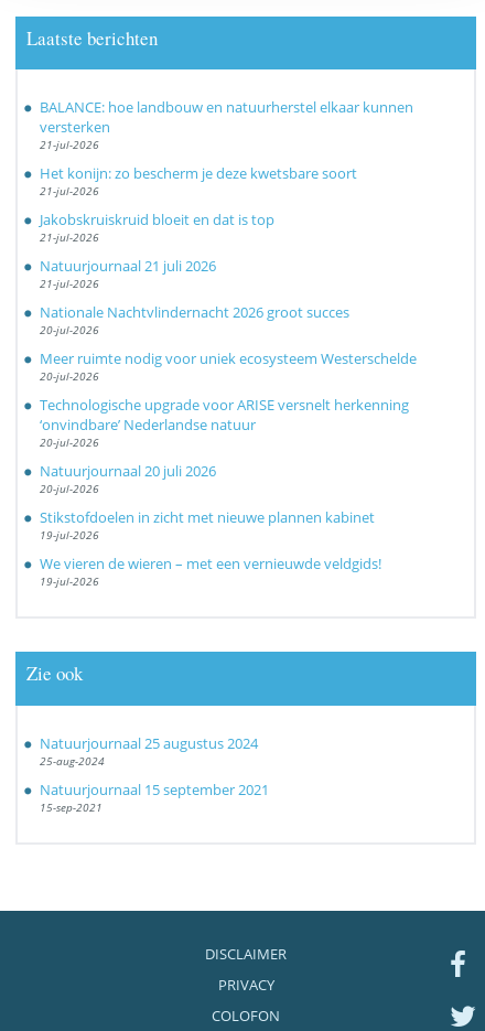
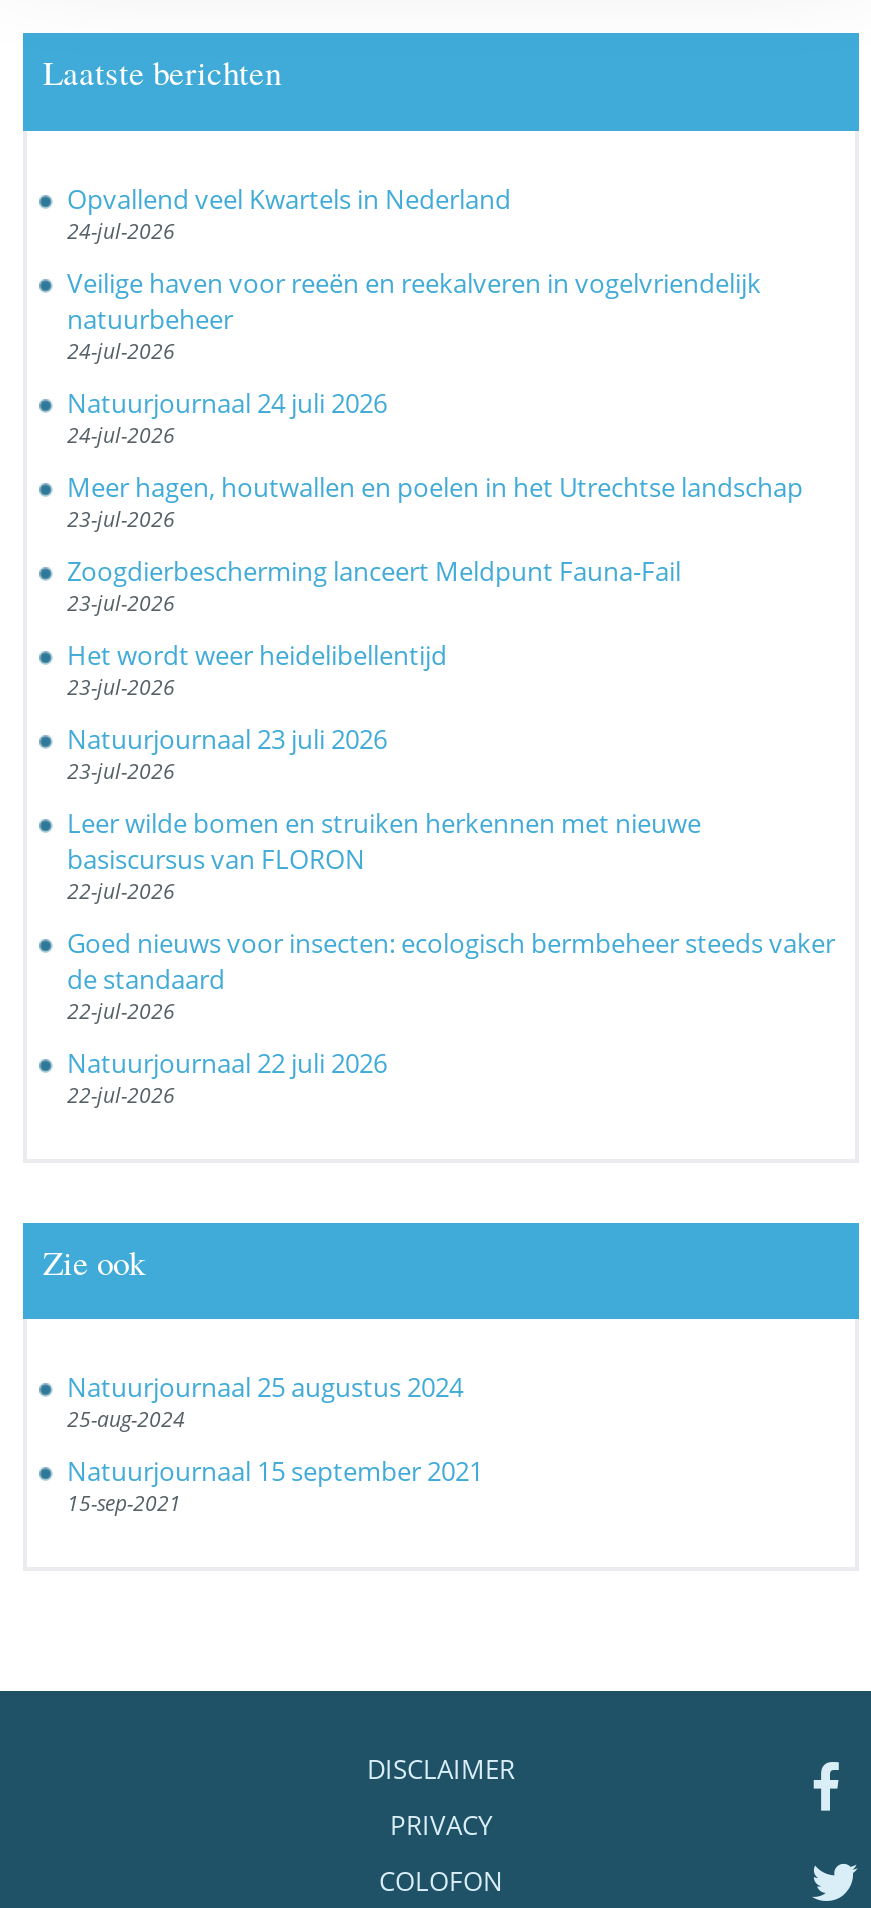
[40,97,413,153] BALANCE: hoe landbouw en natuurherstel elkaar kunnen | versterken | 21-jul-2026 -> [67,181,511,245] Opvallend veel Kwartels in Nederland | 24-jul-2026
[40,164,357,199] Het konijn: zo bescherm je deze kwetsbare soort | 21-jul-2026 -> [67,265,761,365] Veilige haven voor reeën en reekalveren in vogelvriendelijk | natuurbeheer | 24-jul-2026
[40,210,274,245] Jakobskruiskruid bloeit en dat is top | 21-jul-2026 -> [67,385,387,449] Natuurjournaal 24 juli 2026 | 24-jul-2026
[40,256,216,292] Natuurjournaal 21 juli 2026 | 21-jul-2026 -> [67,469,803,533] Meer hagen, houtwallen en poelen in het Utrechtse landschap | 23-jul-2026
[40,303,349,338] Nationale Nachtvlindernacht 2026 groot succes | 20-jul-2026 -> [67,553,681,617] Zoogdierbescherming lanceert Meldpunt Fauna-Fail | 23-jul-2026
[40,349,417,384] Meer ruimte nodig voor uniek ecosysteem Westerschelde | 20-jul-2026 -> [67,637,447,701] Het wordt weer heidelibellentijd | 23-jul-2026
[40,395,409,450] Technologische upgrade voor ARISE versnelt herkenning | ‘onvindbare’ Nederlandse natuur | 20-jul-2026 -> [67,721,387,785] Natuurjournaal 23 juli 2026 | 23-jul-2026
[40,461,216,497] Natuurjournaal 20 juli 2026 | 20-jul-2026 -> [67,805,701,905] Leer wilde bomen en struiken herkennen met nieuwe | basiscursus van FLORON | 22-jul-2026
[40,508,375,543] Stikstofdoelen in zicht met nieuwe plannen kabinet | 19-jul-2026 -> [67,925,835,1025] Goed nieuws voor insecten: ecologisch bermbeheer steeds vaker | de standaard | 22-jul-2026
[40,554,381,589] We vieren de wieren – met een vernieuwde veldgids! | 19-jul-2026 -> [67,1045,387,1109] Natuurjournaal 22 juli 2026 | 22-jul-2026

